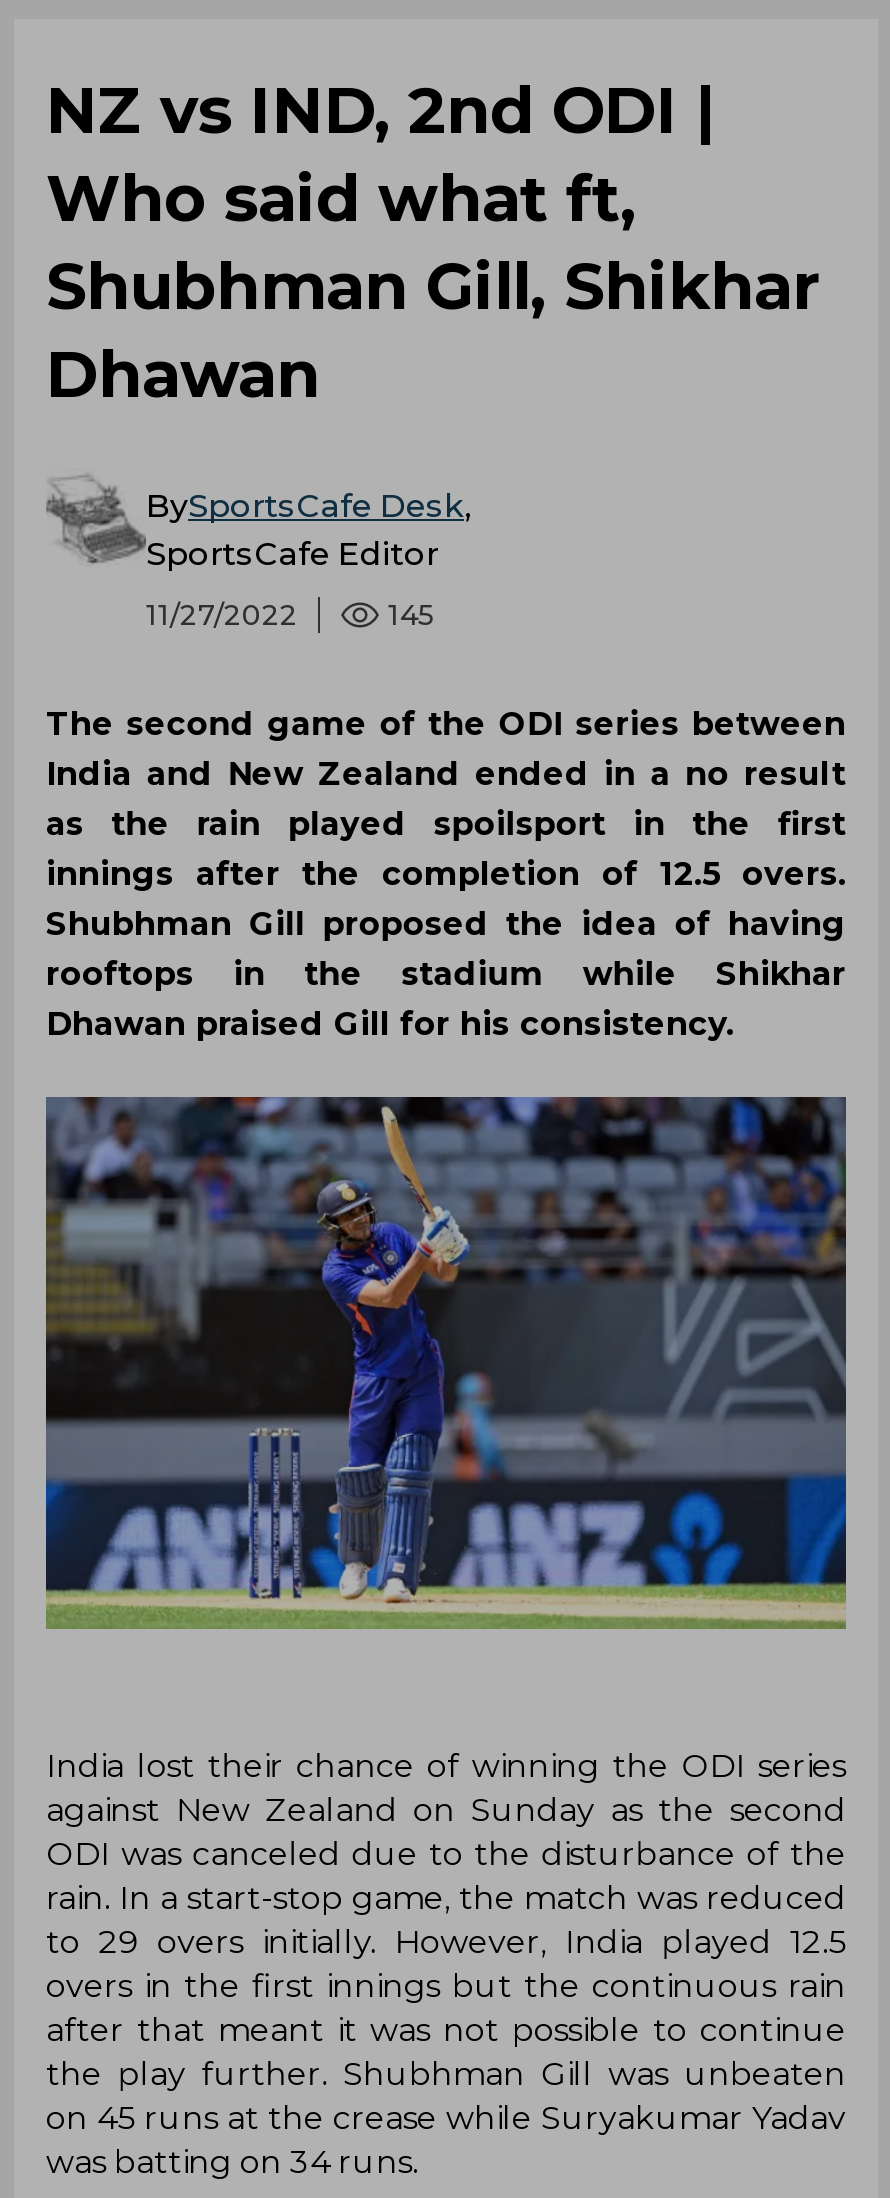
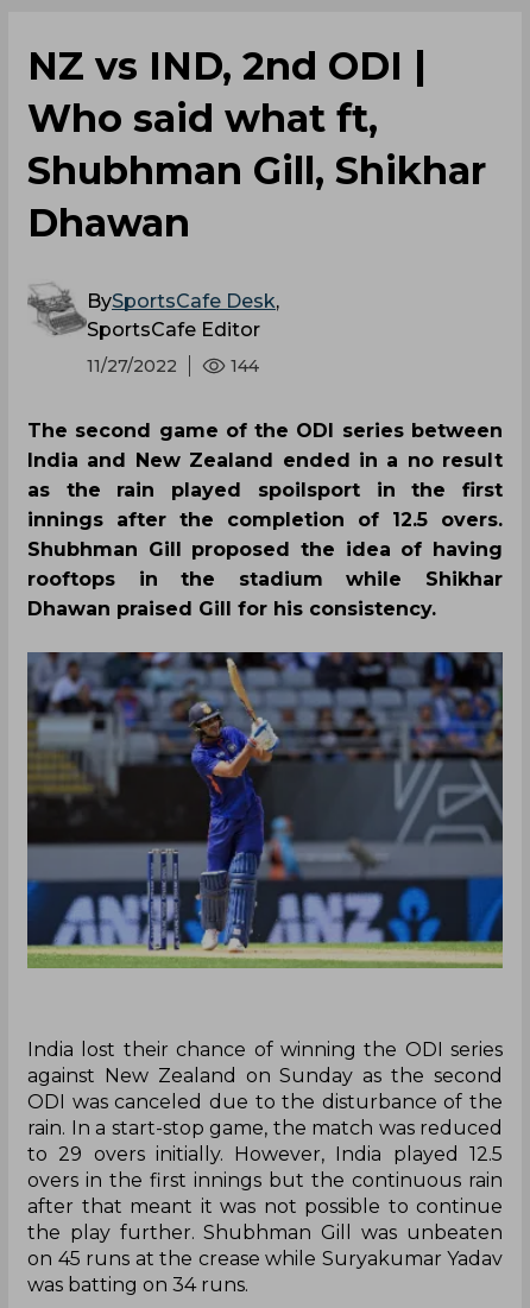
[388,597,434,633] 145 -> [231,355,259,377] 144

